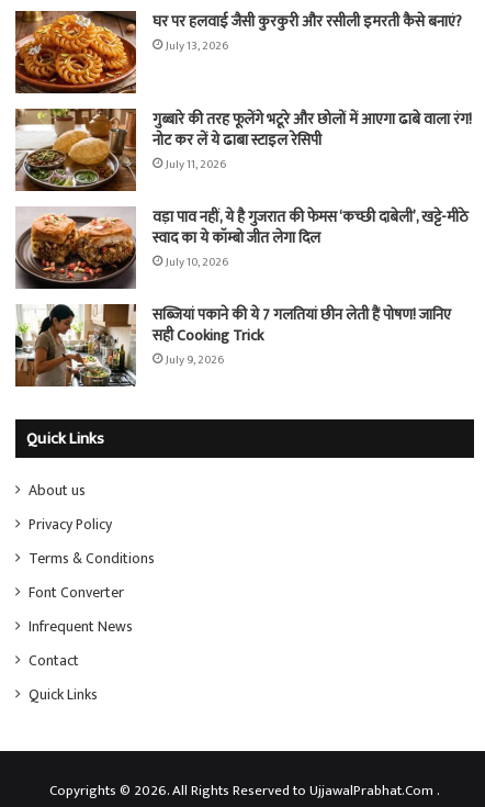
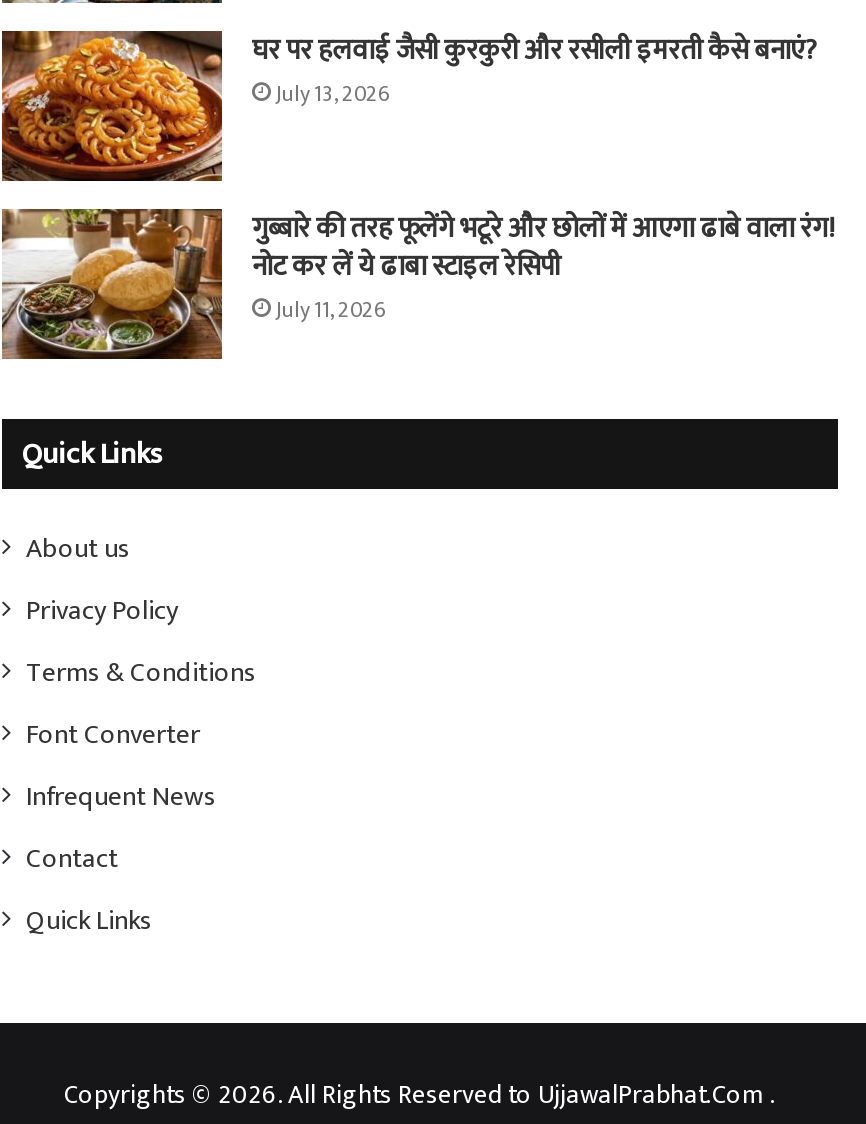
[15,205,469,370] [image] | वड़ा पाव नहीं, ये है गुजरात की फेमस ‘कच्छी दाबेली’, खट्टे-मीठे | स्वाद का ये कॉम्बो जीत लेगा दिल | July 10, 2026 | सब्जियां पकाने की ये 7 गलतियां छीन लेती हैं पोषण! जानिए | सही Cooking Trick | July 9, 2026 -> none
[14,303,136,388] [image] -> none

